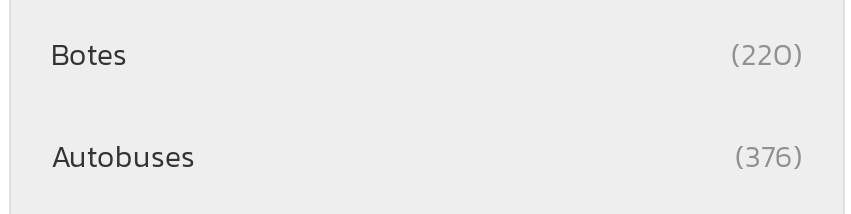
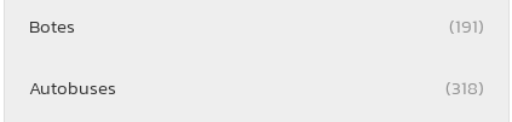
[731,30,803,76] (220) -> [449,11,484,39] (191)
[735,132,803,178] (376) -> [445,73,484,101] (318)

